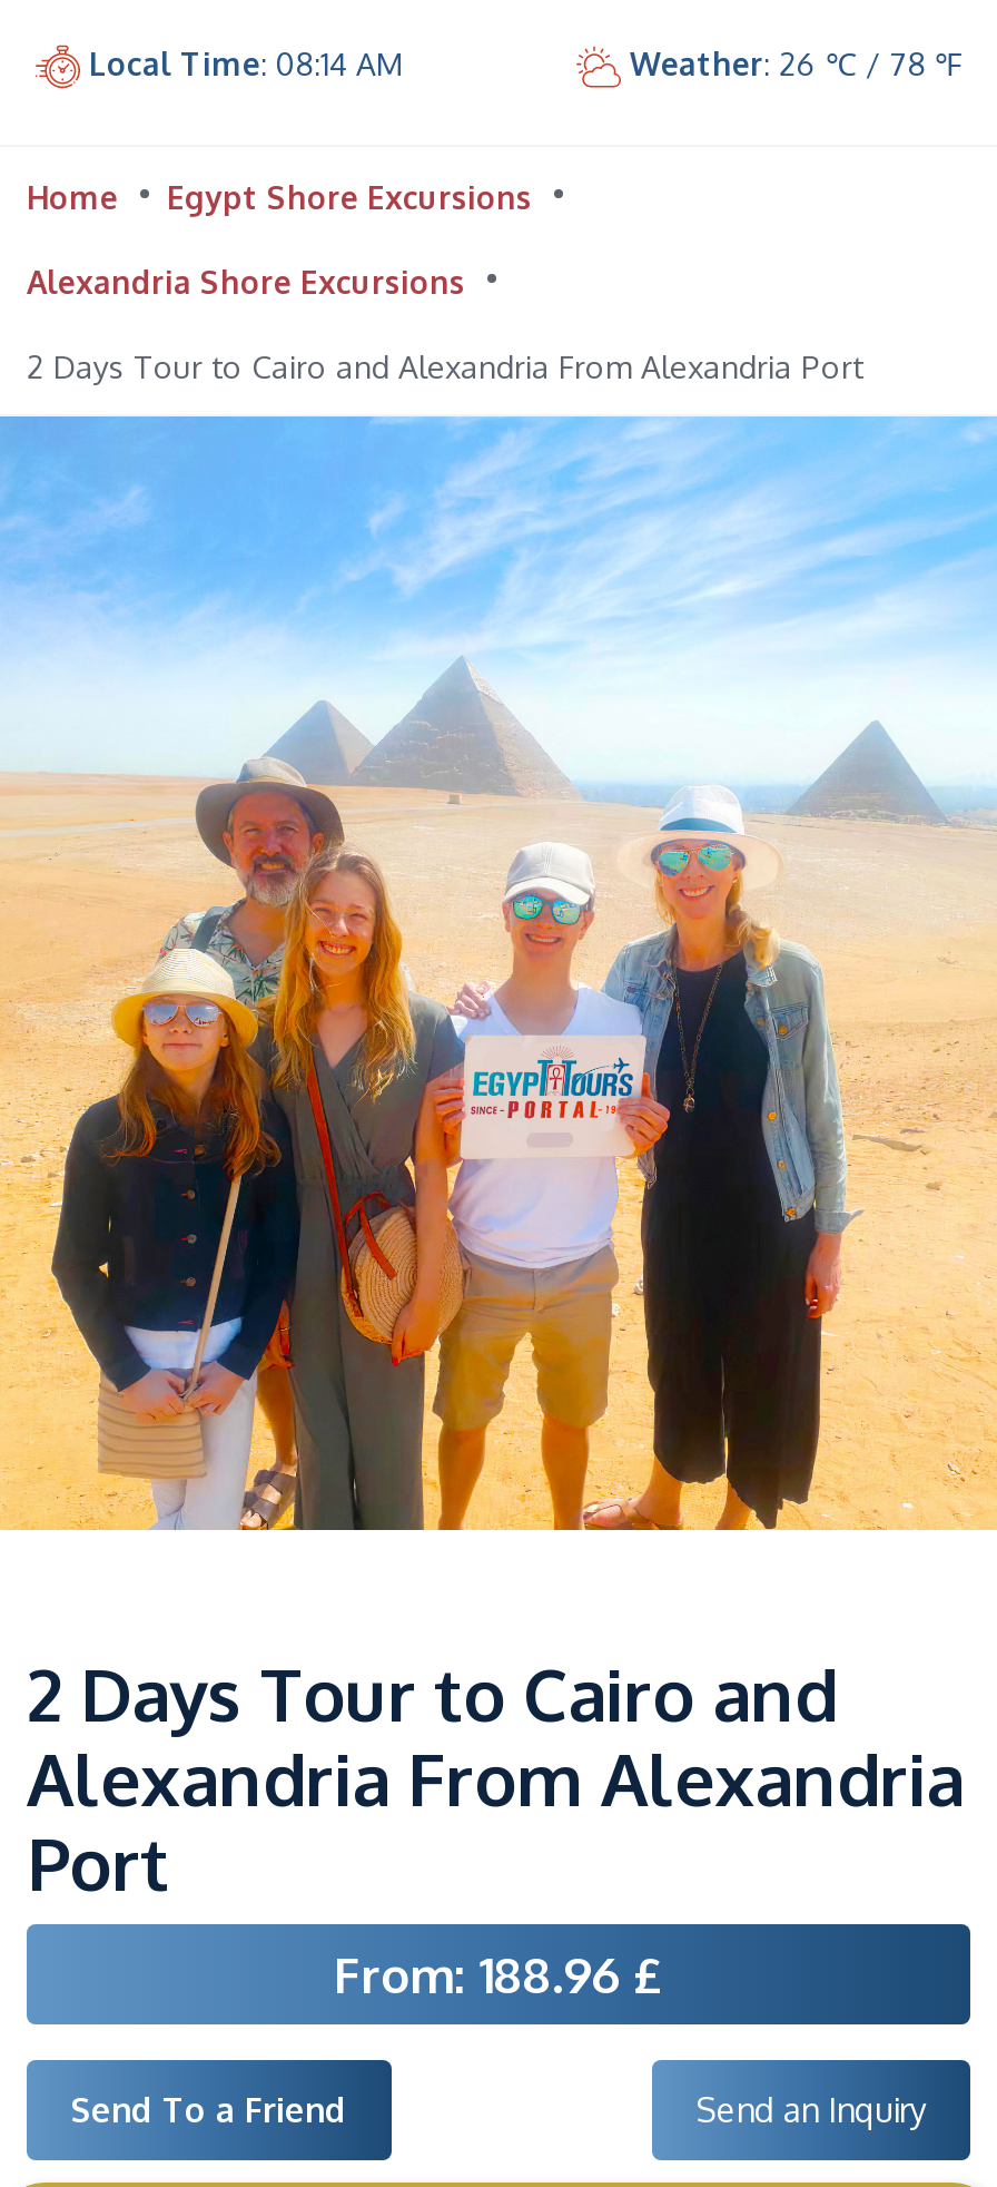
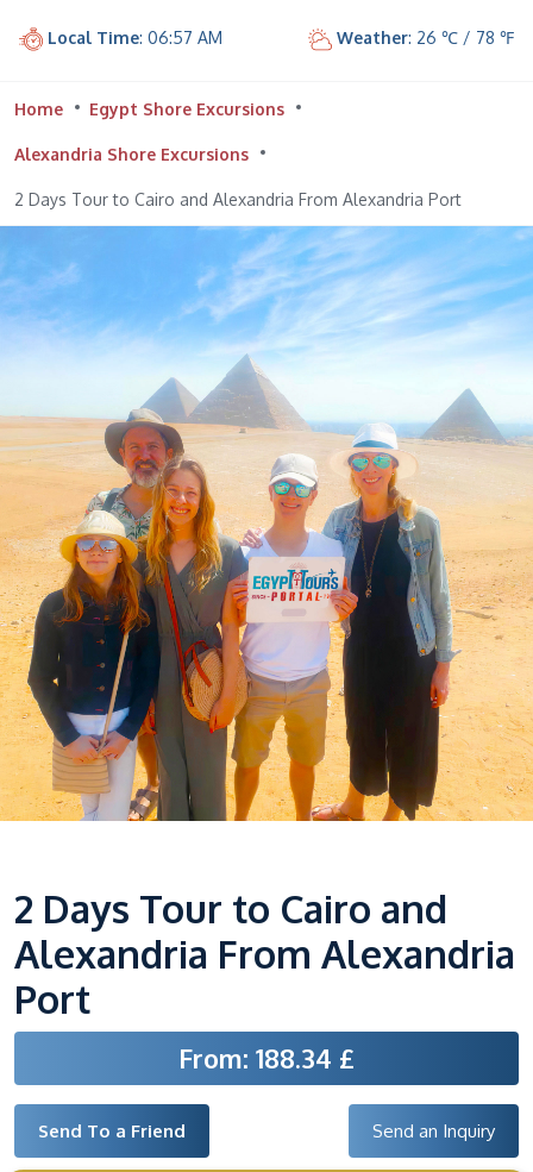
[89,44,403,82] Local Time: 08:14 AM -> [48,27,222,47] Local Time: 06:57 AM
[334,1942,663,2004] From: 188.96 £ -> [178,1041,355,1074] From: 188.34 £

